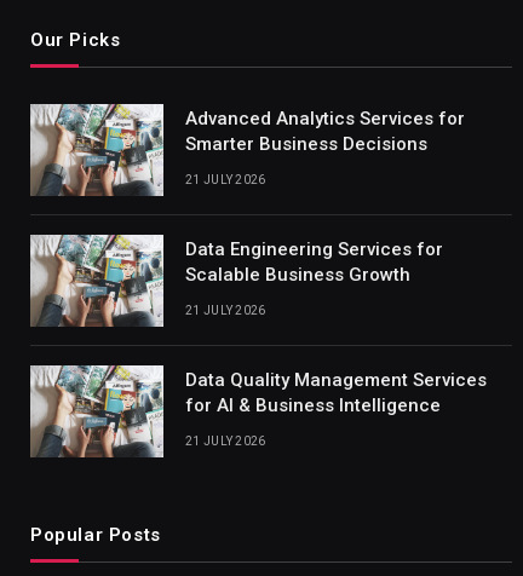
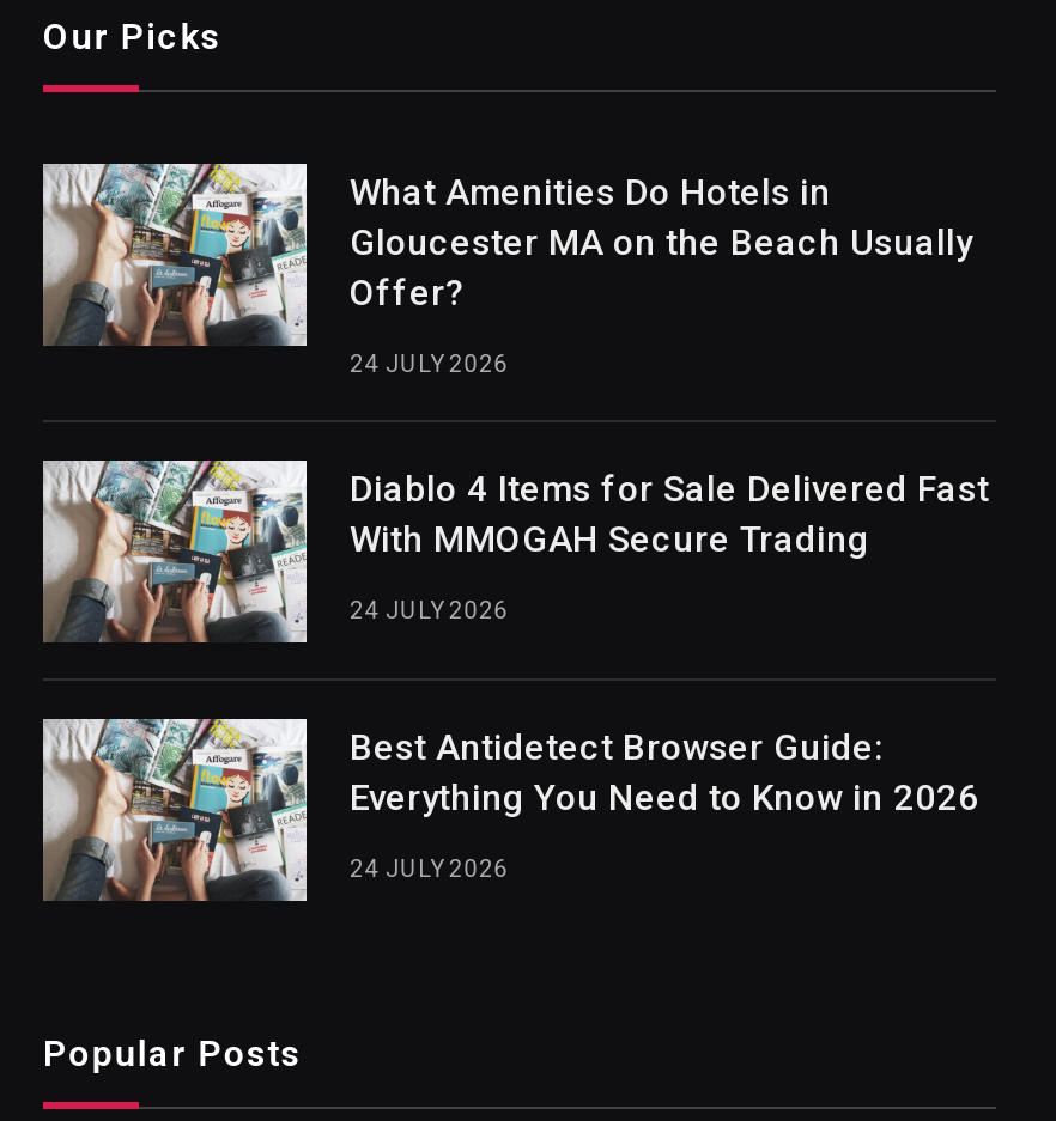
[185,107,465,154] Advanced Analytics Services for | Smarter Business Decisions -> [350,170,972,314] What Amenities Do Hotels in | Gloucester MA on the Beach Usually | Offer?
[185,173,266,186] 21 JULY 2026 -> [350,350,509,376] 24 JULY 2026
[185,238,443,285] Data Engineering Services for | Scalable Business Growth -> [350,467,989,560] Diablo 4 Items for Sale Delivered Fast | With MMOGAH Secure Trading
[185,303,266,317] 21 JULY 2026 -> [350,596,509,622] 24 JULY 2026
[185,369,487,416] Data Quality Management Services | for AI & Business Intelligence -> [350,725,979,819] Best Antidetect Browser Guide: | Everything You Need to Know in 2026
[185,434,266,447] 21 JULY 2026 -> [350,854,509,881] 24 JULY 2026

